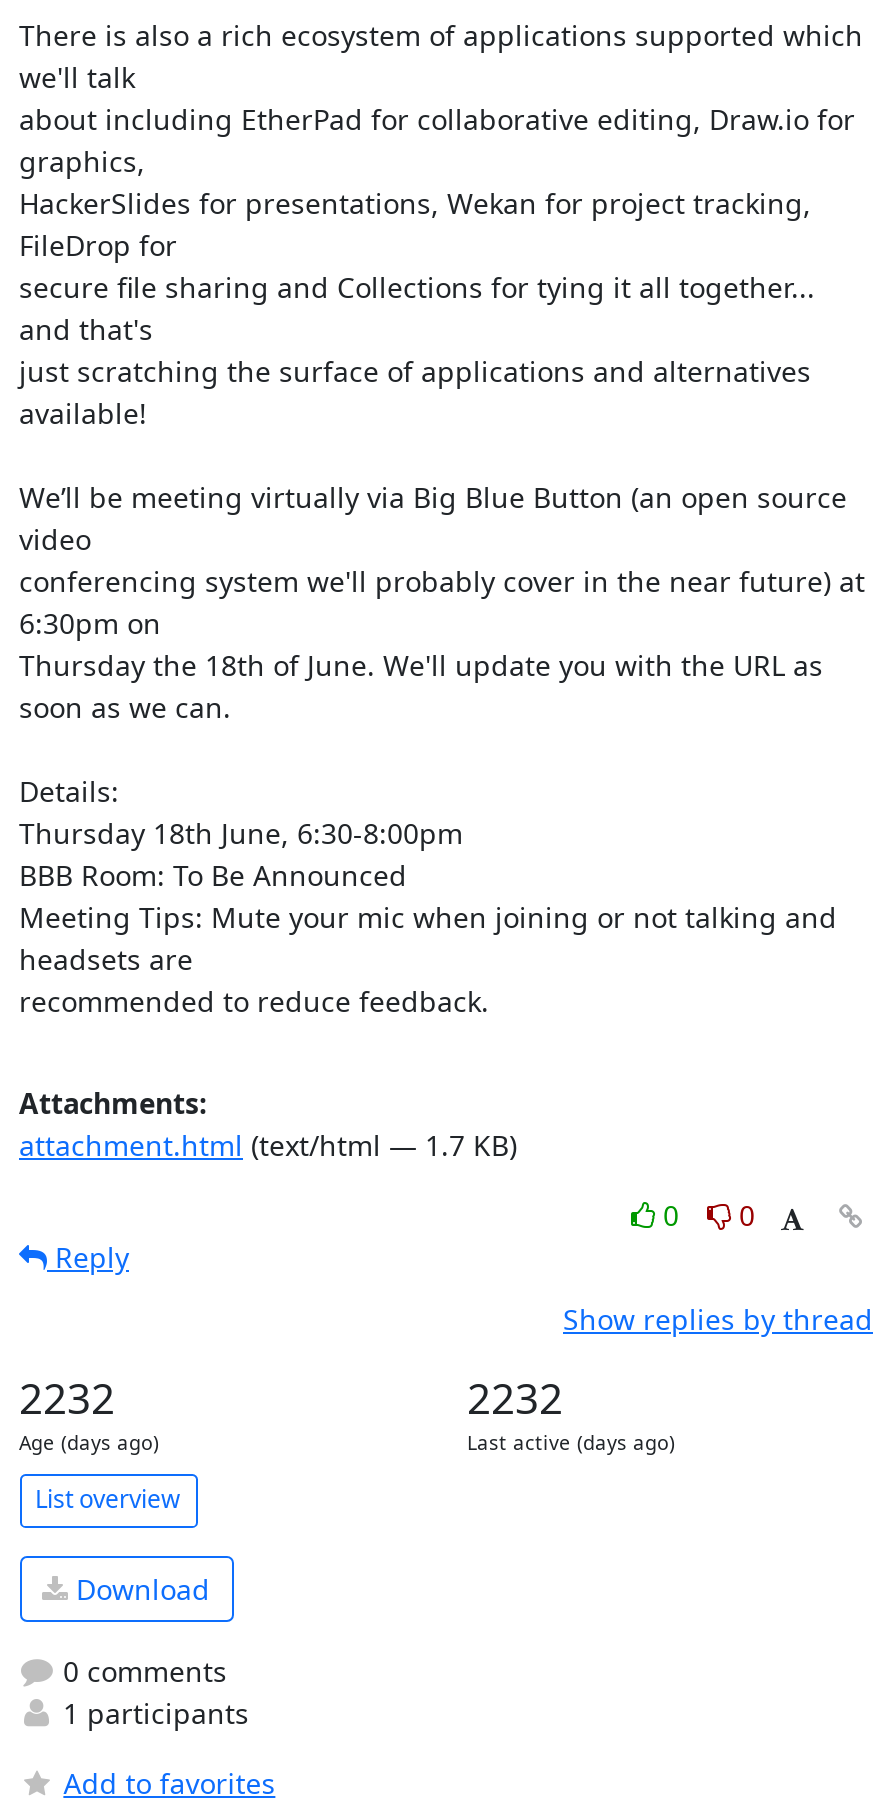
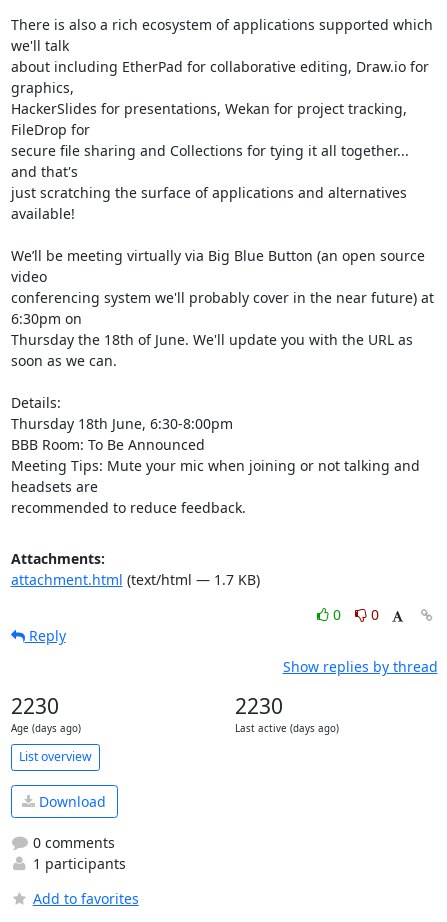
[19,1369,115,1425] 2232 -> [10,691,58,719] 2230
[467,1369,563,1425] 2232 -> [234,691,282,719] 2230

